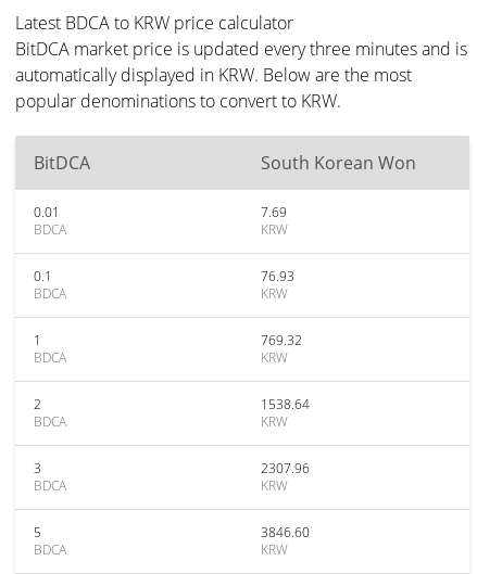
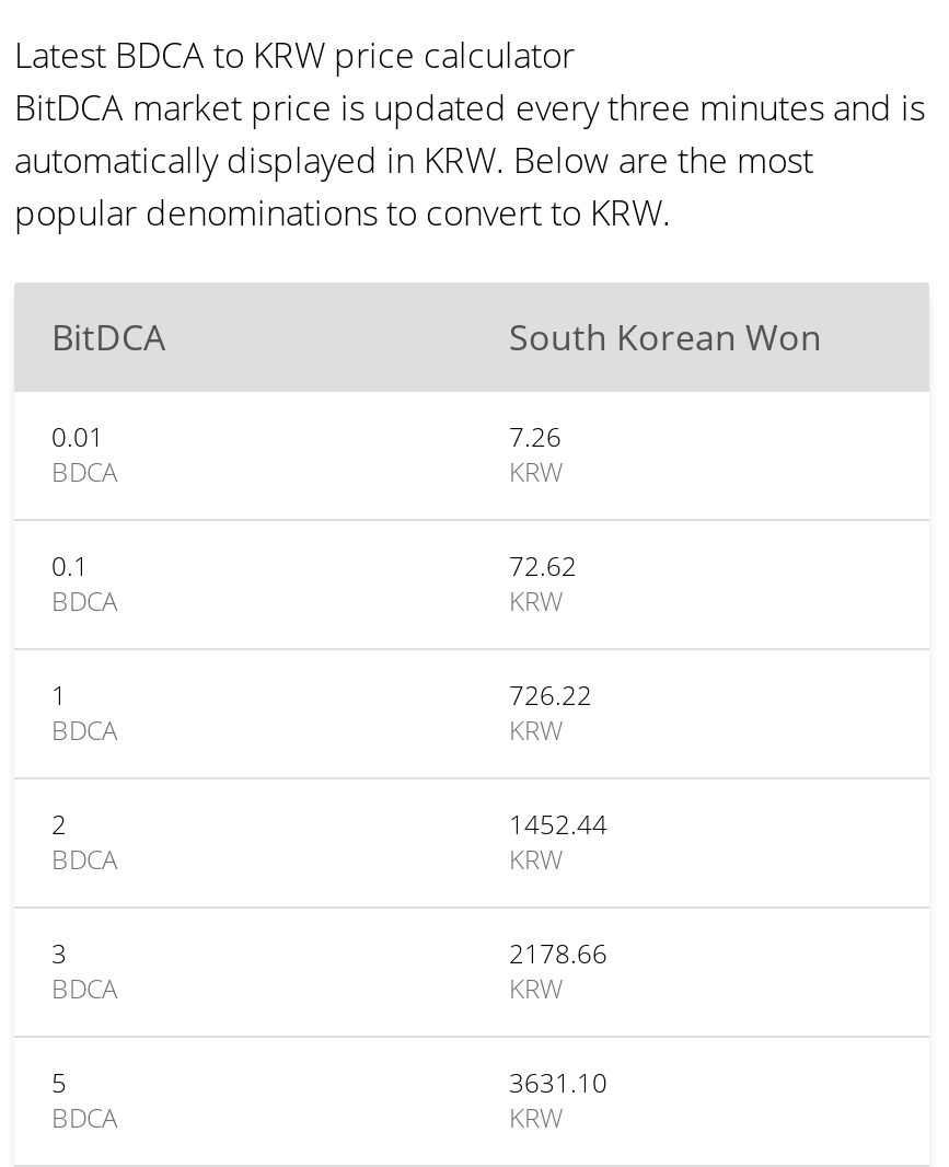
[261,203,287,221] 7.69 -> [509,418,562,455] 7.26
[261,267,294,285] 76.93 -> [509,547,577,585] 72.62
[261,331,302,349] 769.32 -> [509,677,592,714] 726.22
[261,395,310,413] 1538.64 -> [509,806,607,843] 1452.44
[261,459,310,477] 2307.96 -> [509,935,607,972] 2178.66
[261,523,310,541] 3846.60 -> [509,1064,607,1101] 3631.10

